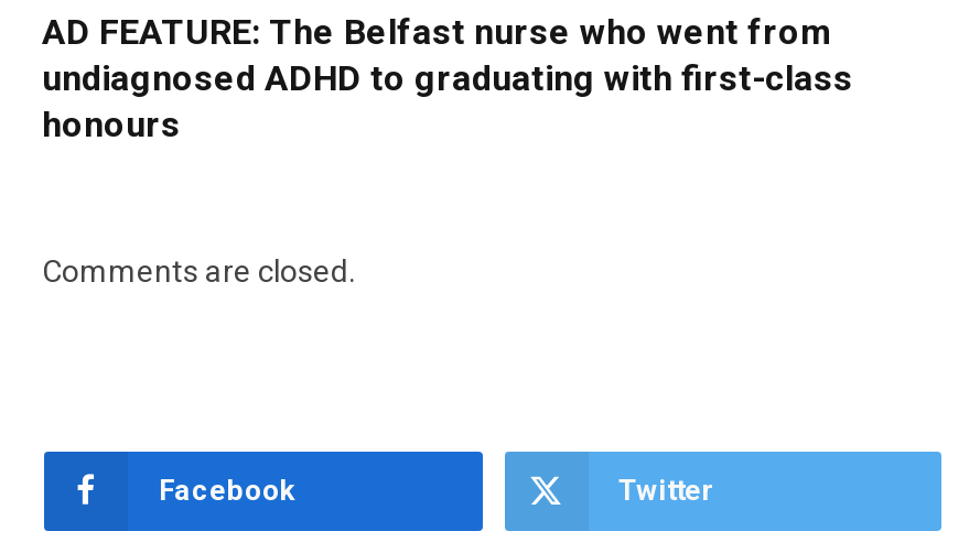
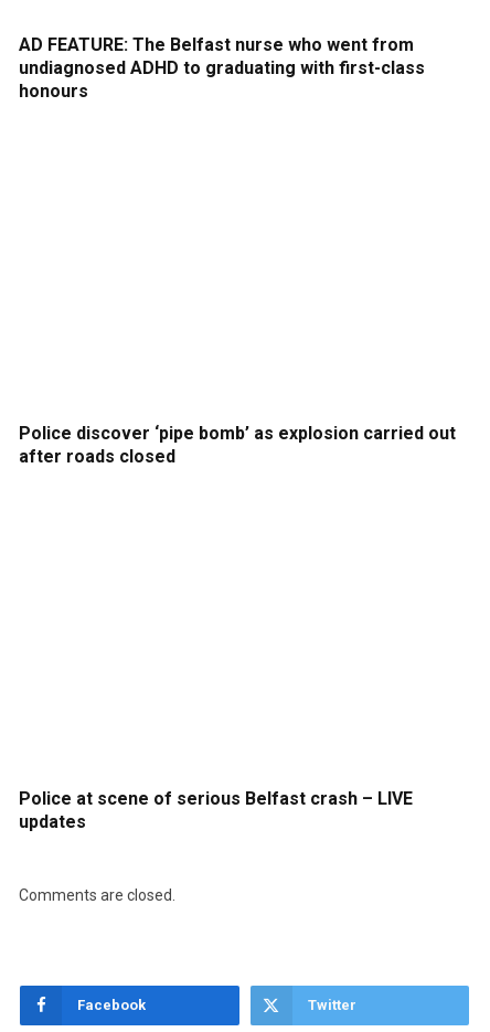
none -> [19,423,456,467] Police discover ‘pipe bomb’ as explosion carried out | after roads closed
none -> [19,788,413,832] Police at scene of serious Belfast crash – LIVE | updates

